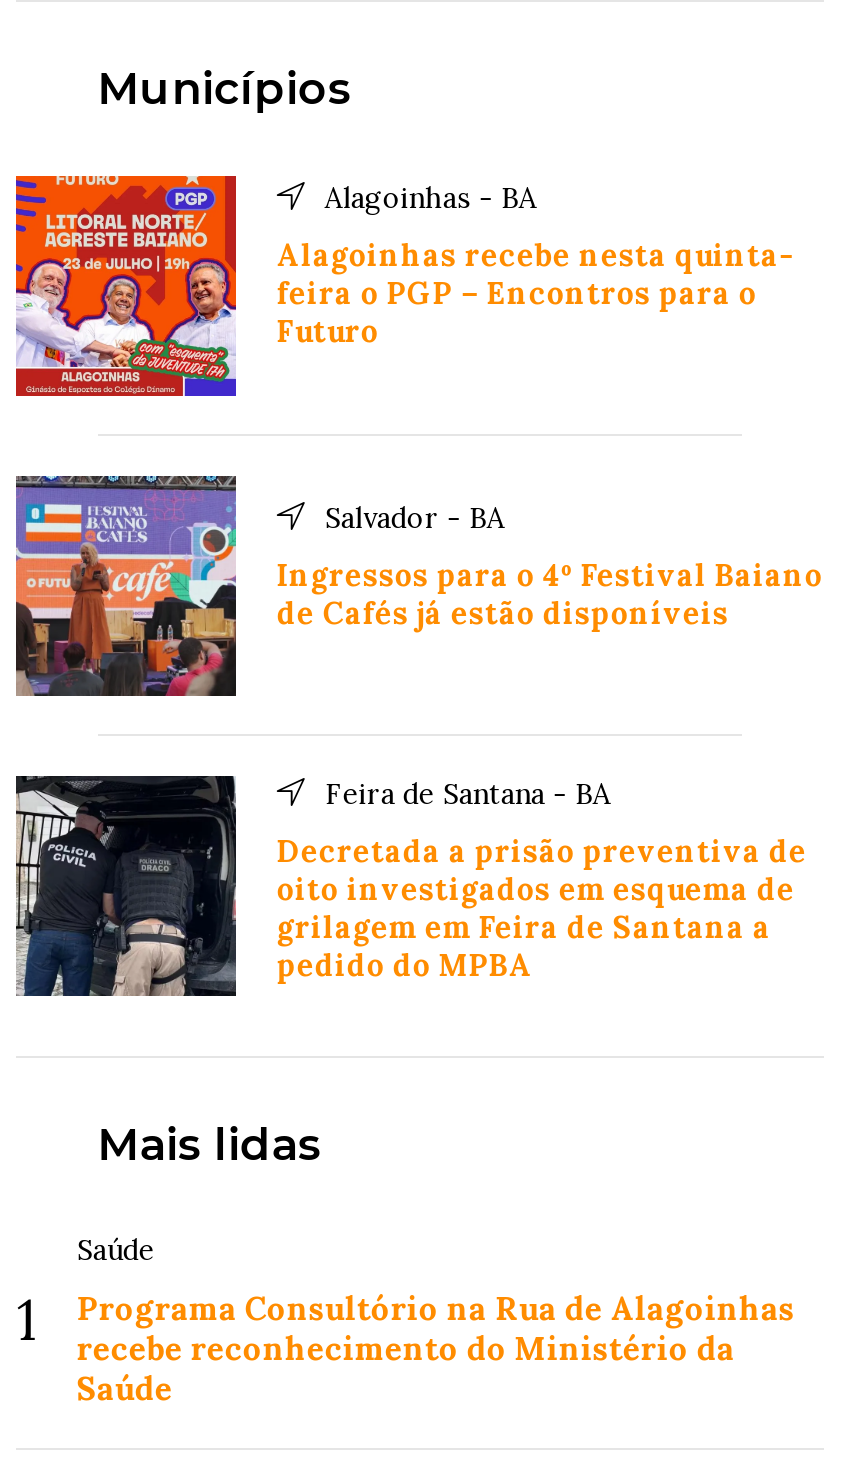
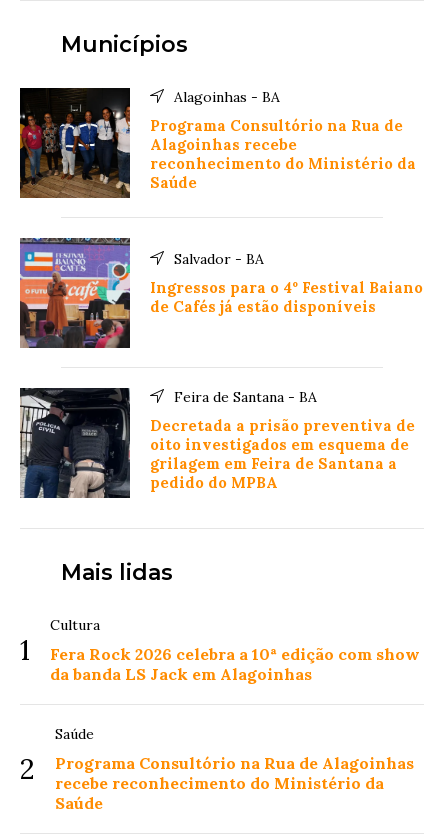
[14,174,795,398] [image] | Alagoinhas recebe nesta quinta- | feira o PGP – Encontros para o | Futuro -> [19,87,416,199] [image] | Programa Consultório na Rua de | Alagoinhas recebe | reconhecimento do Ministério da | Saúde
none -> [20,616,420,787] Cultura | Fera Rock 2026 celebra a 10ª edição com show | da banda LS Jack em Alagoinhas | 2

